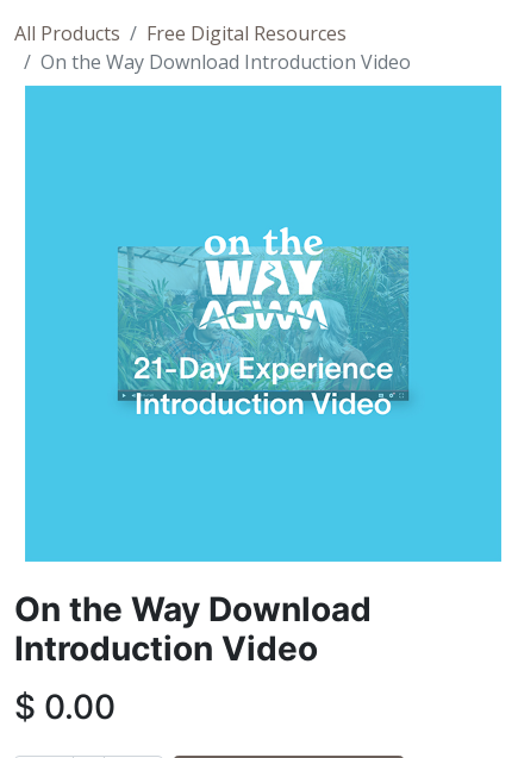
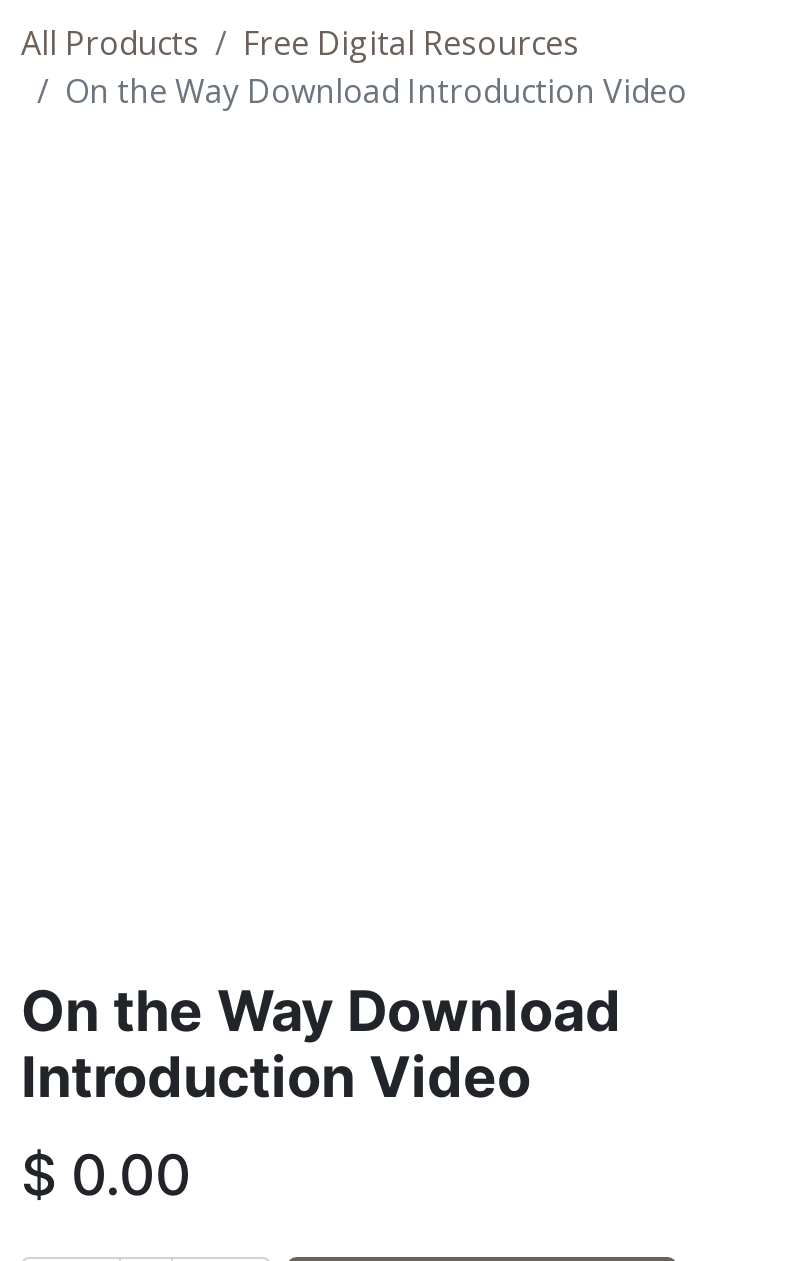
[24,84,503,563] [image] -> none

